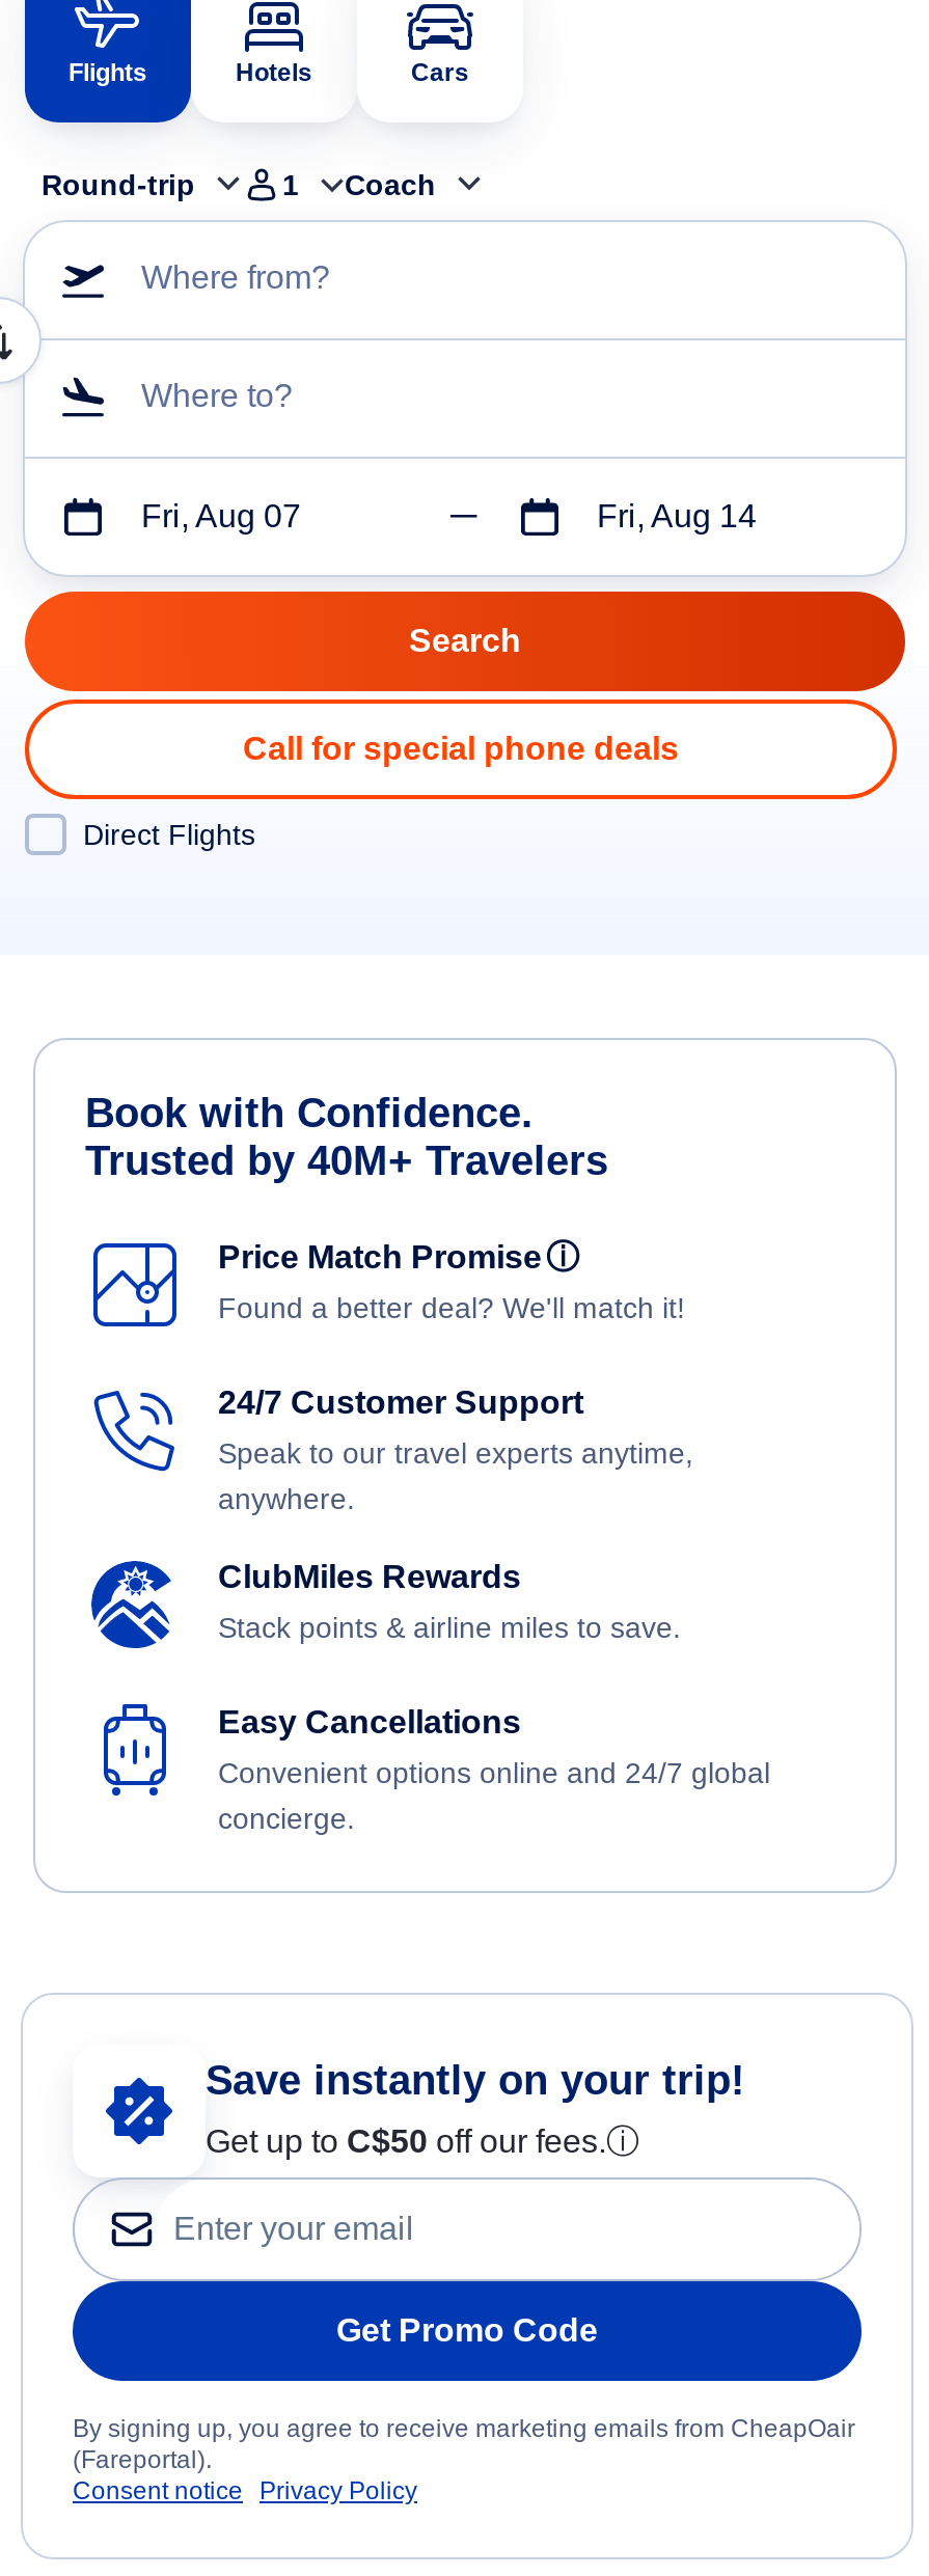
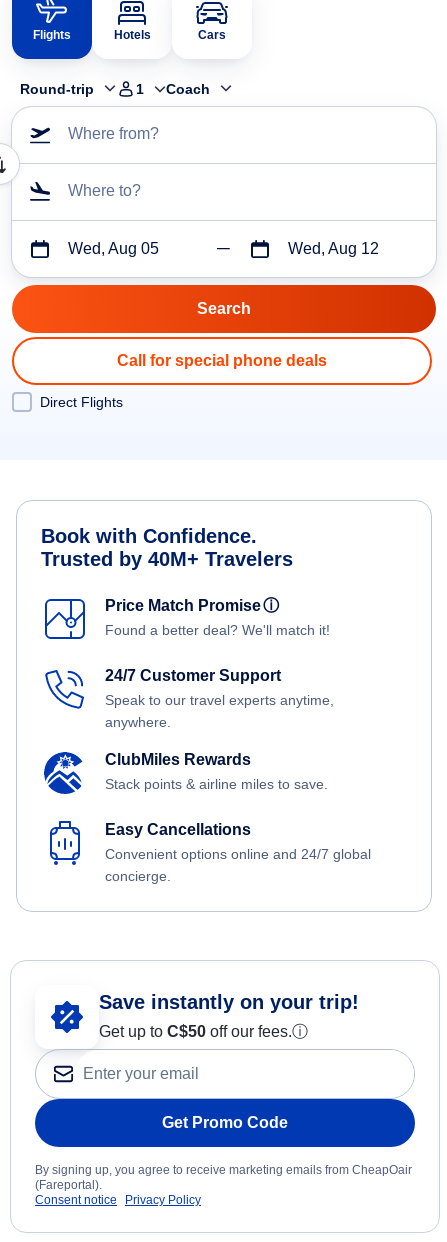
[141,499,301,534] Fri, Aug 07 -> [68,240,159,257] Wed, Aug 05
[597,499,757,534] Fri, Aug 14 -> [287,240,378,257] Wed, Aug 12

